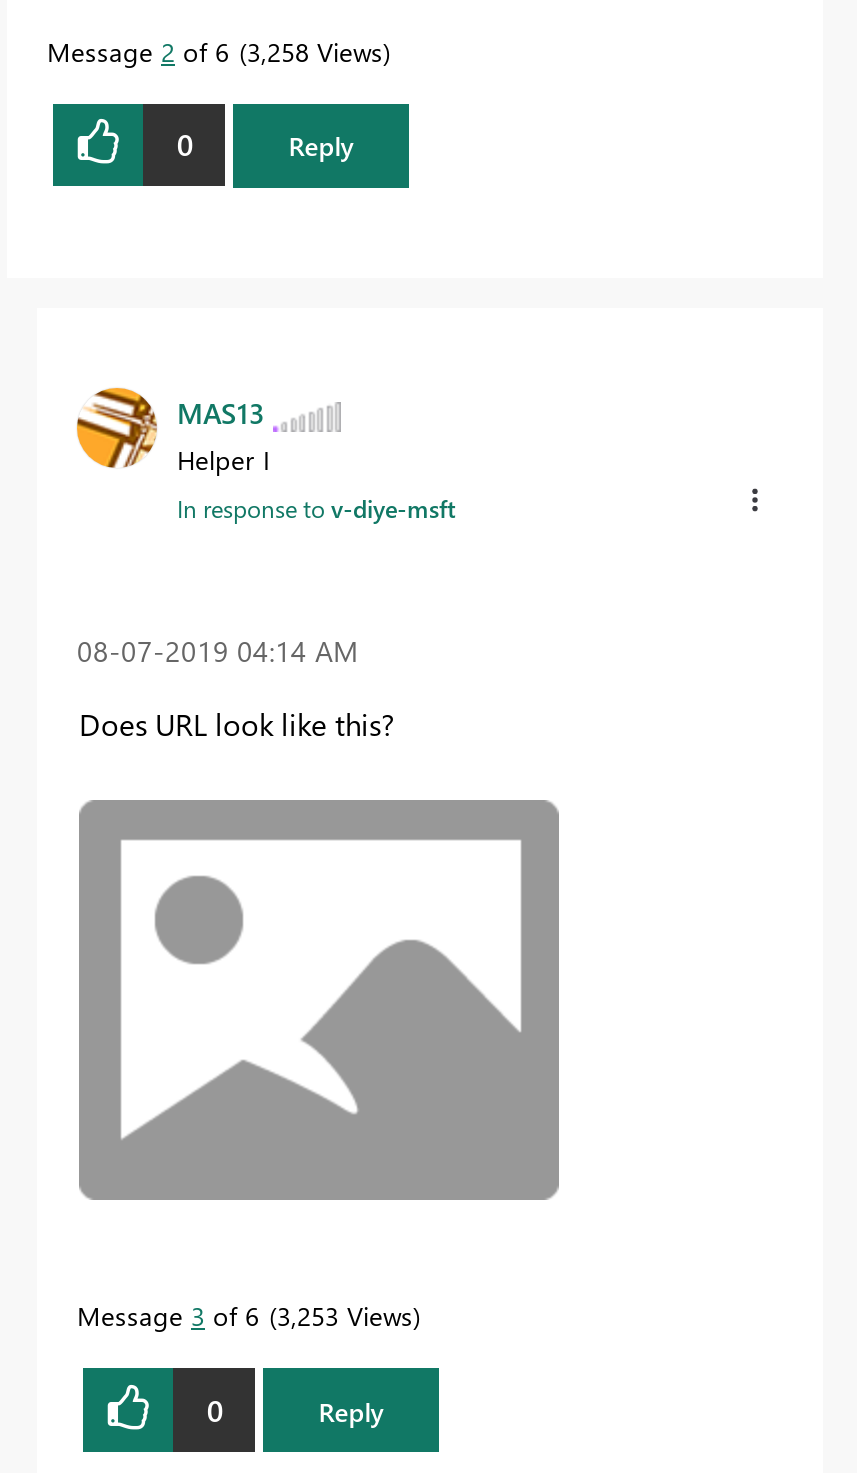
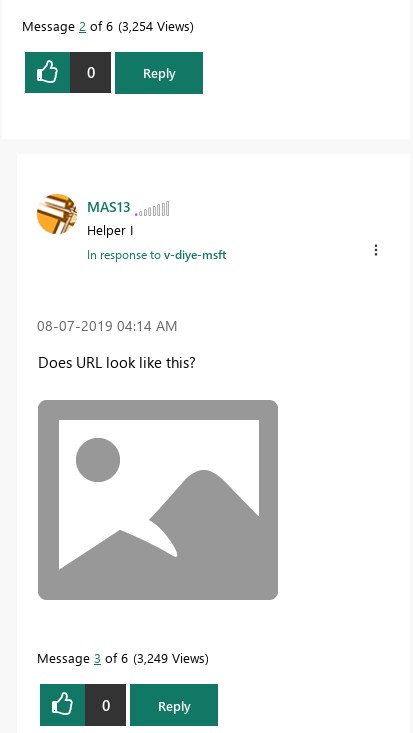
[47,33,383,67] Message 2 of 6 3,258 Views -> [22,17,190,34] Message 2 of 6 3,254 Views
[77,1298,413,1332] Message 3 of 6 3,253 Views -> [37,649,205,666] Message 3 of 6 3,249 Views

